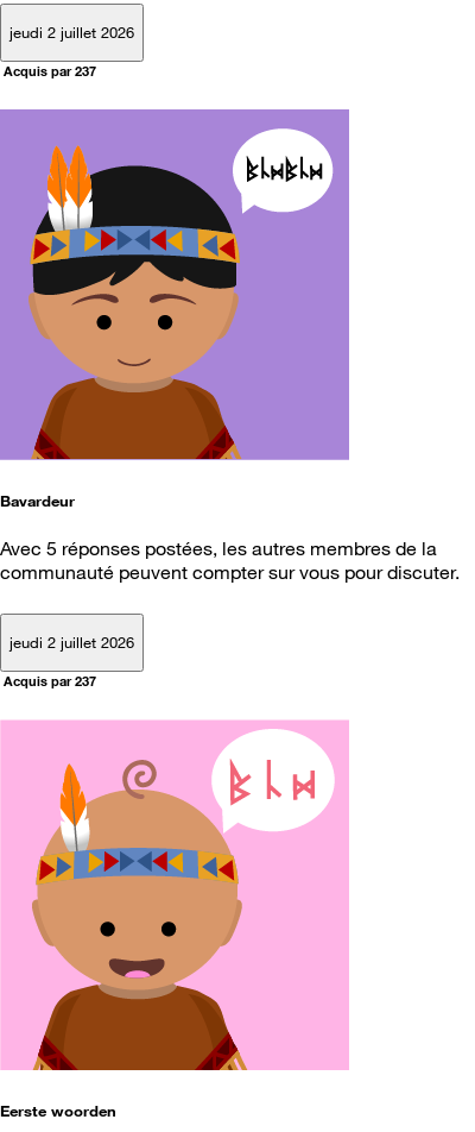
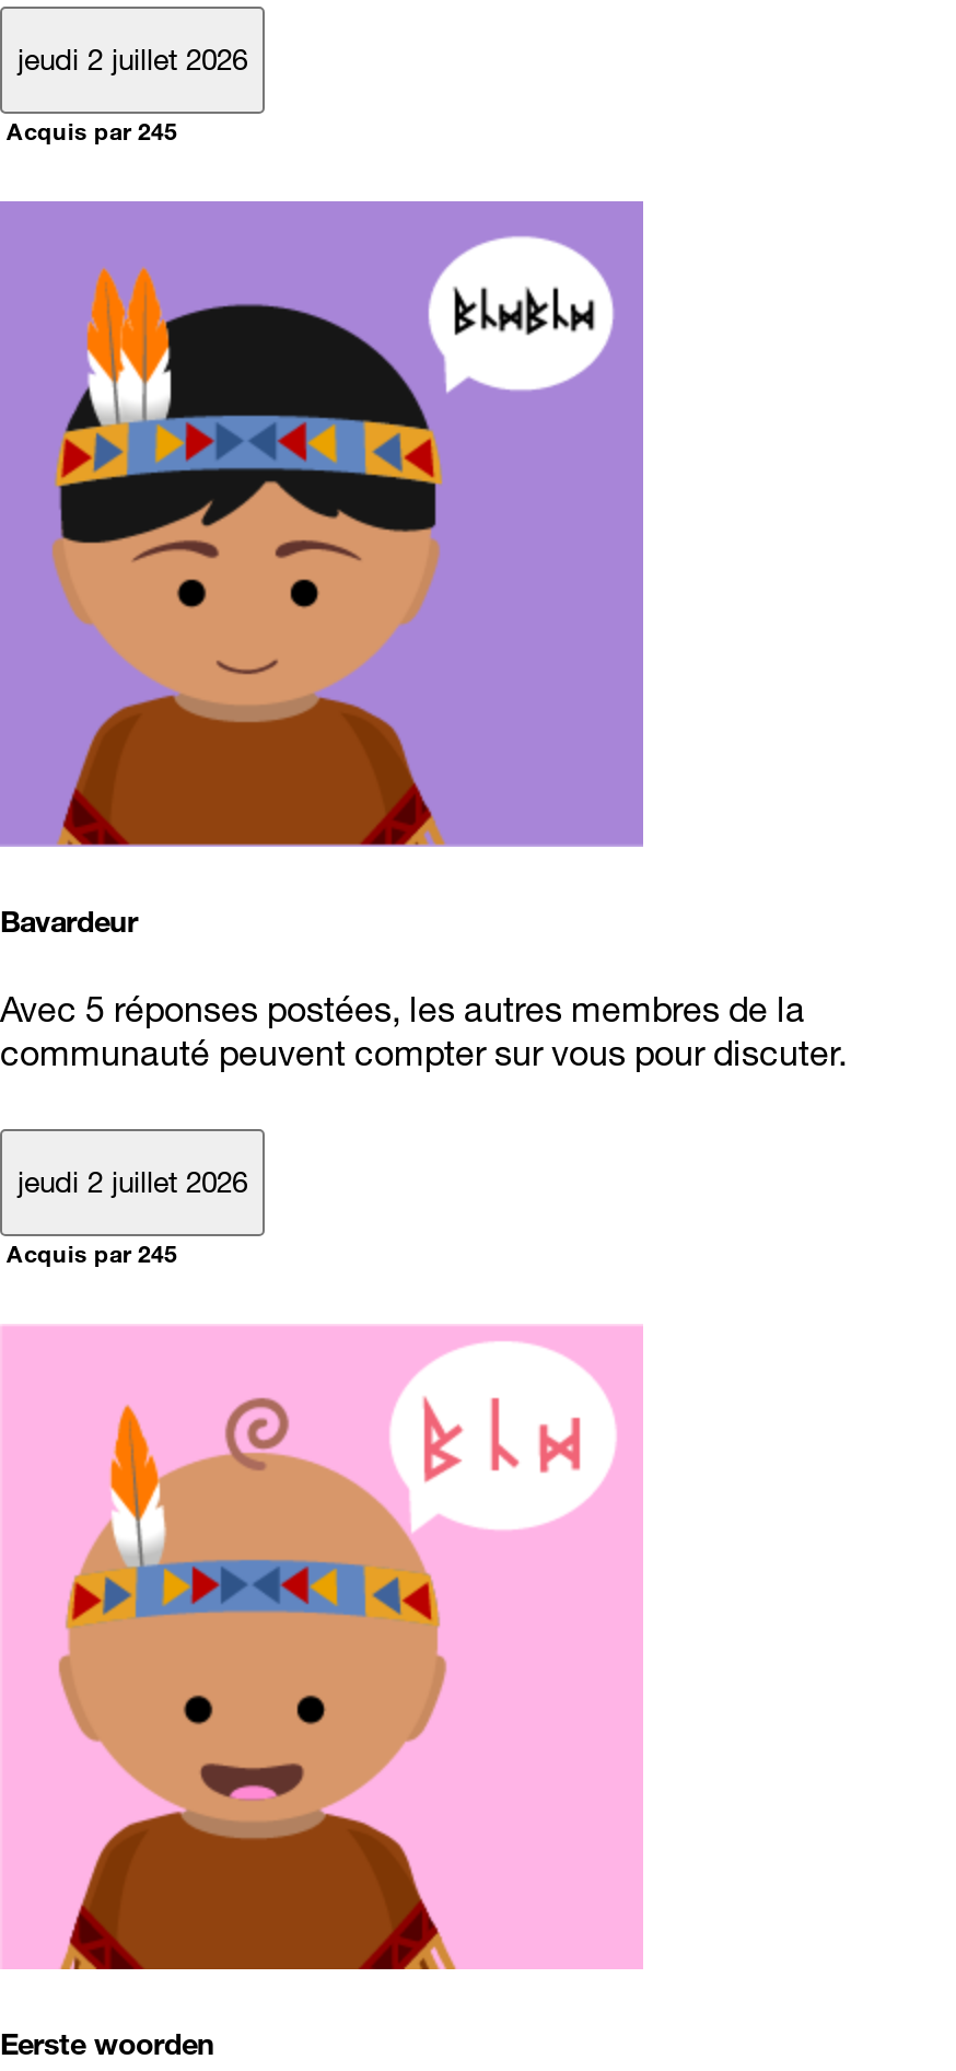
[4,62,96,79] Acquis par 237 -> [7,113,177,146] Acquis par 245
[4,671,96,689] Acquis par 237 -> [7,1236,177,1268] Acquis par 245

